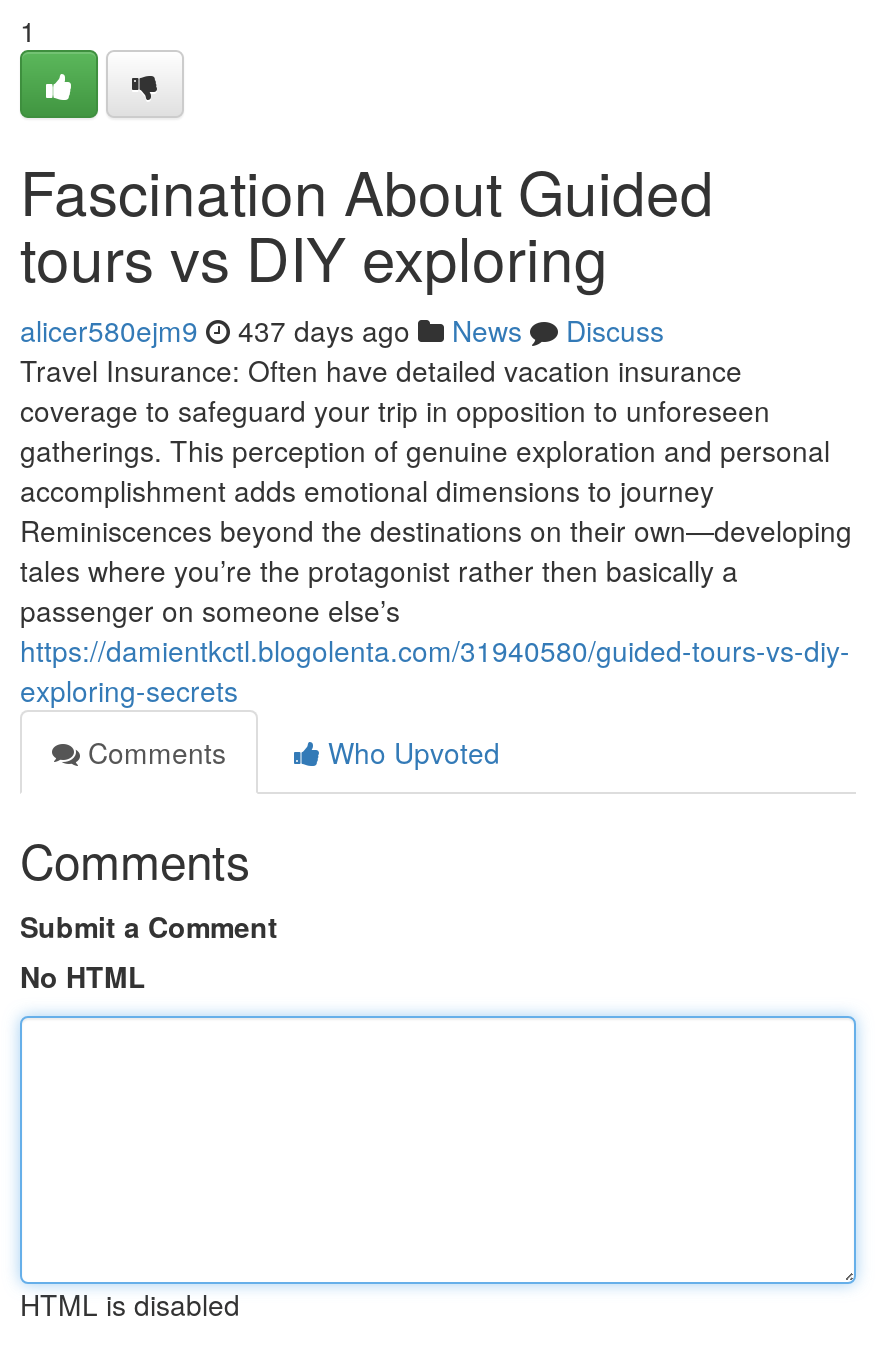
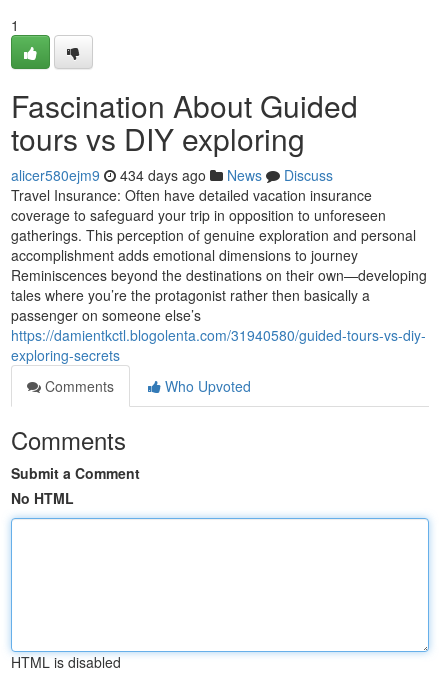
[20,310,664,350] alicer580ejm9 437 days ago News Discuss -> [11,165,333,185] alicer580ejm9 434 days ago News Discuss

